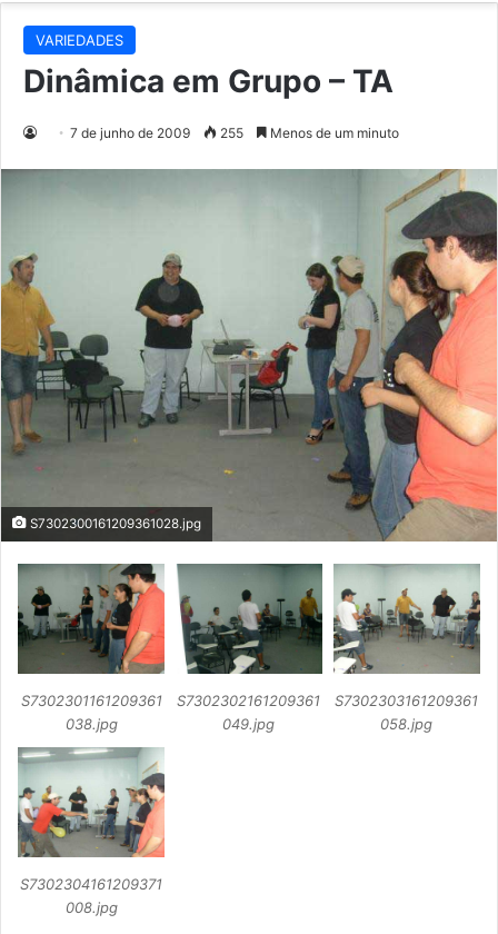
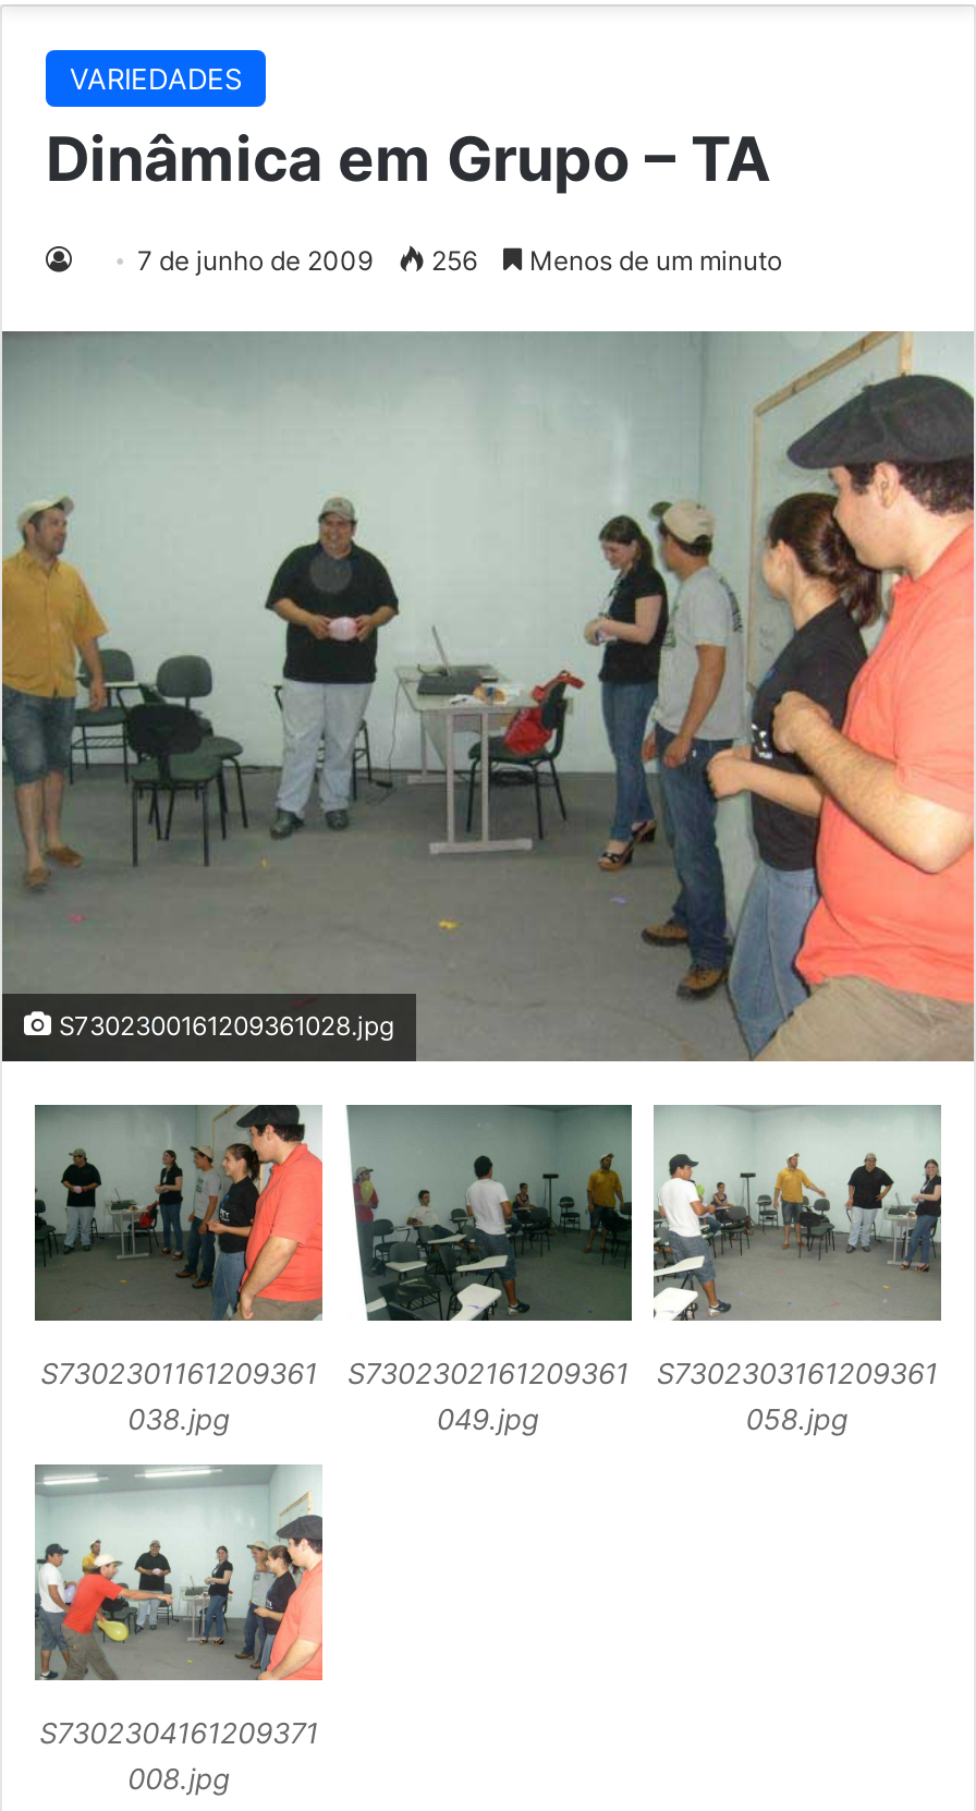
[70,125,399,142] 7 de junho de 2009 255 Menos de um minuto -> [137,245,782,278] 7 de junho de 2009 256 Menos de um minuto

